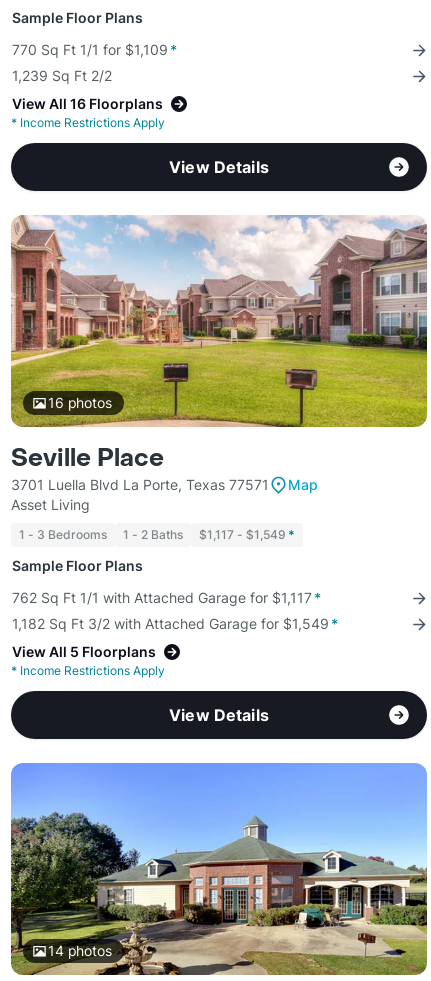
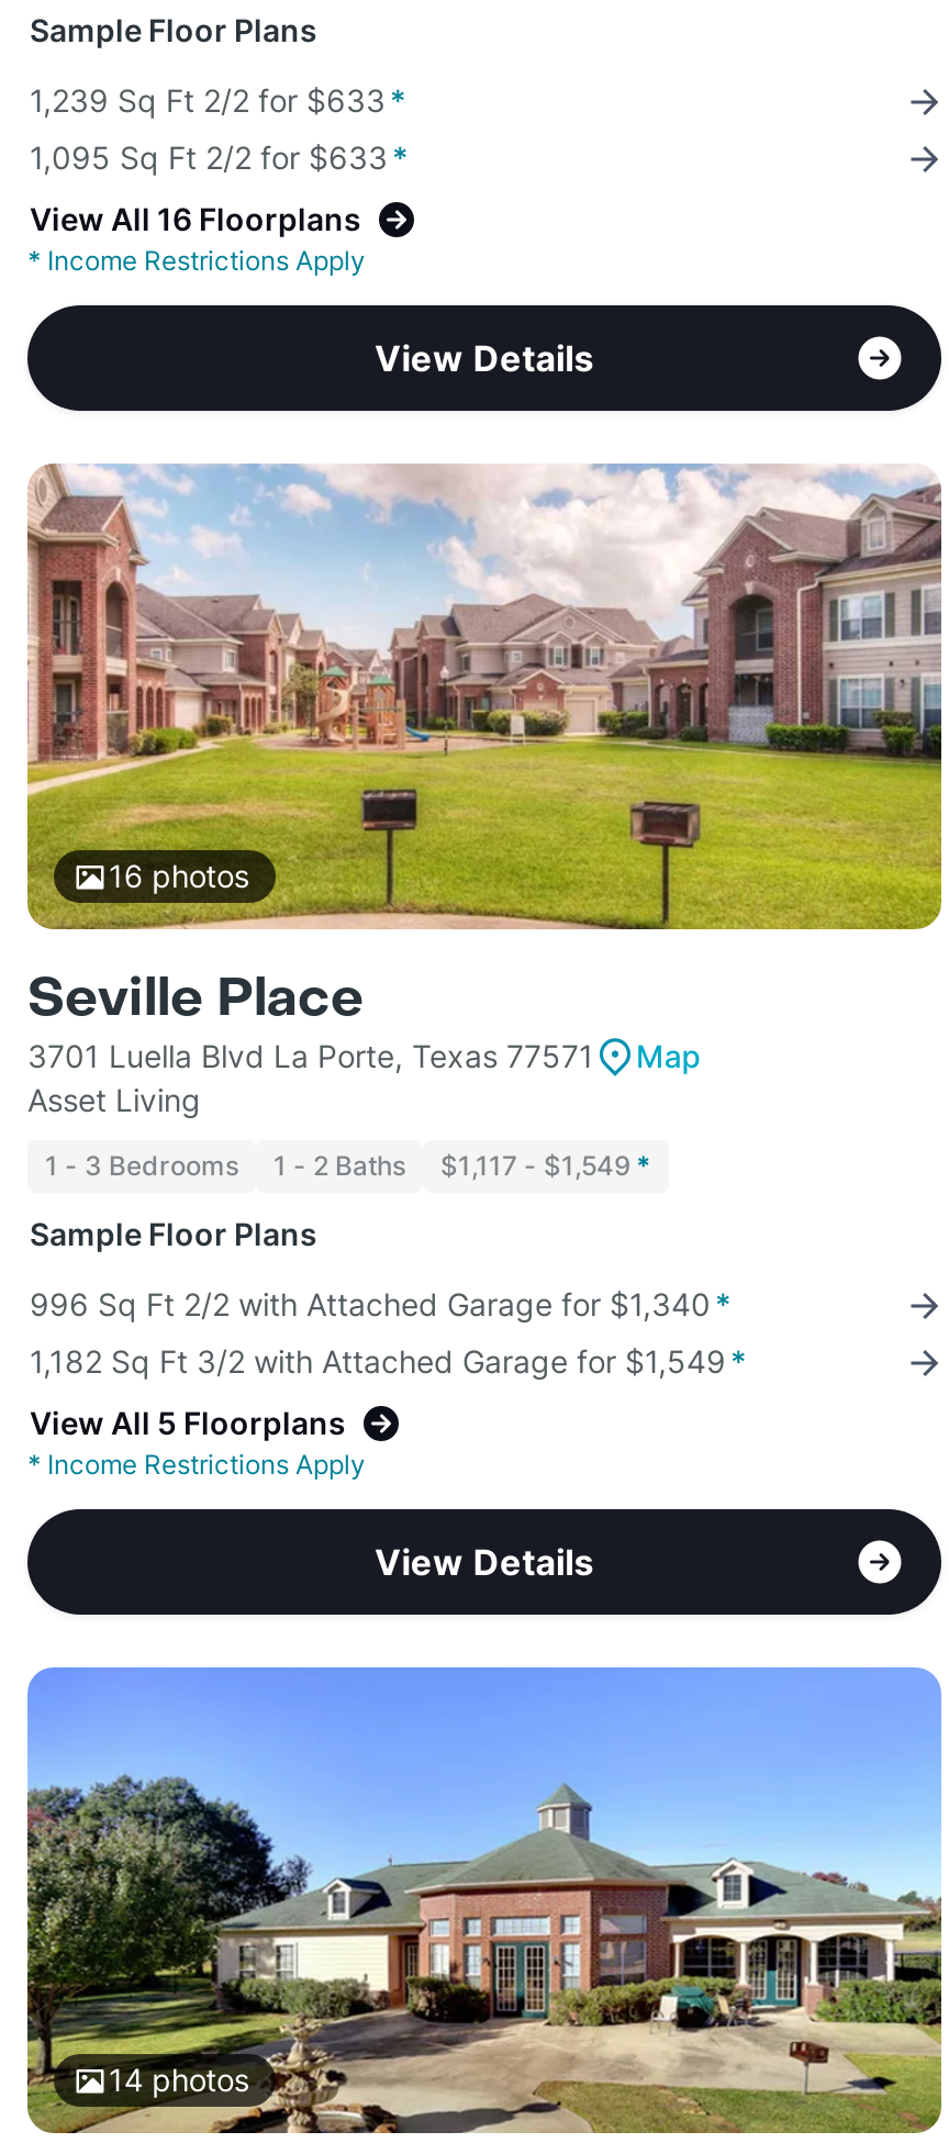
[12,41,177,58] 770 Sq Ft 1/1 for $1,109 * -> [30,82,405,119] 1,239 Sq Ft 2/2 for $633 *
[12,67,112,84] 1,239 Sq Ft 2/2 -> [30,139,407,176] 1,095 Sq Ft 2/2 for $633 *
[12,589,321,606] 762 Sq Ft 1/1 with Attached Garage for $1,117 * -> [30,1286,730,1323] 996 Sq Ft 2/2 with Attached Garage for $1,340 *

